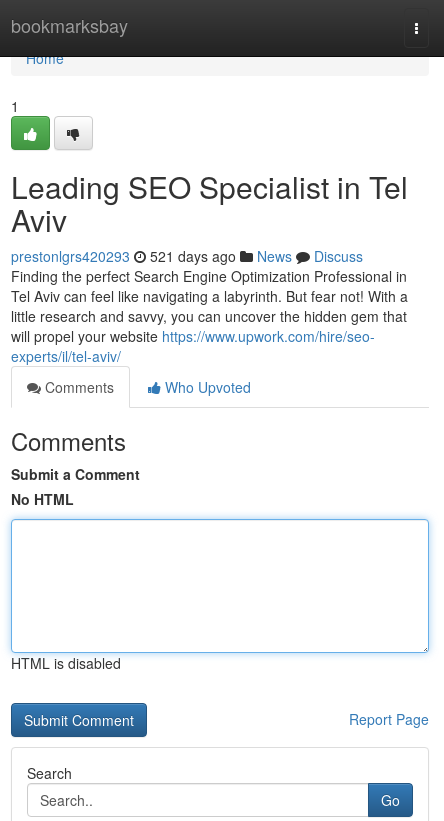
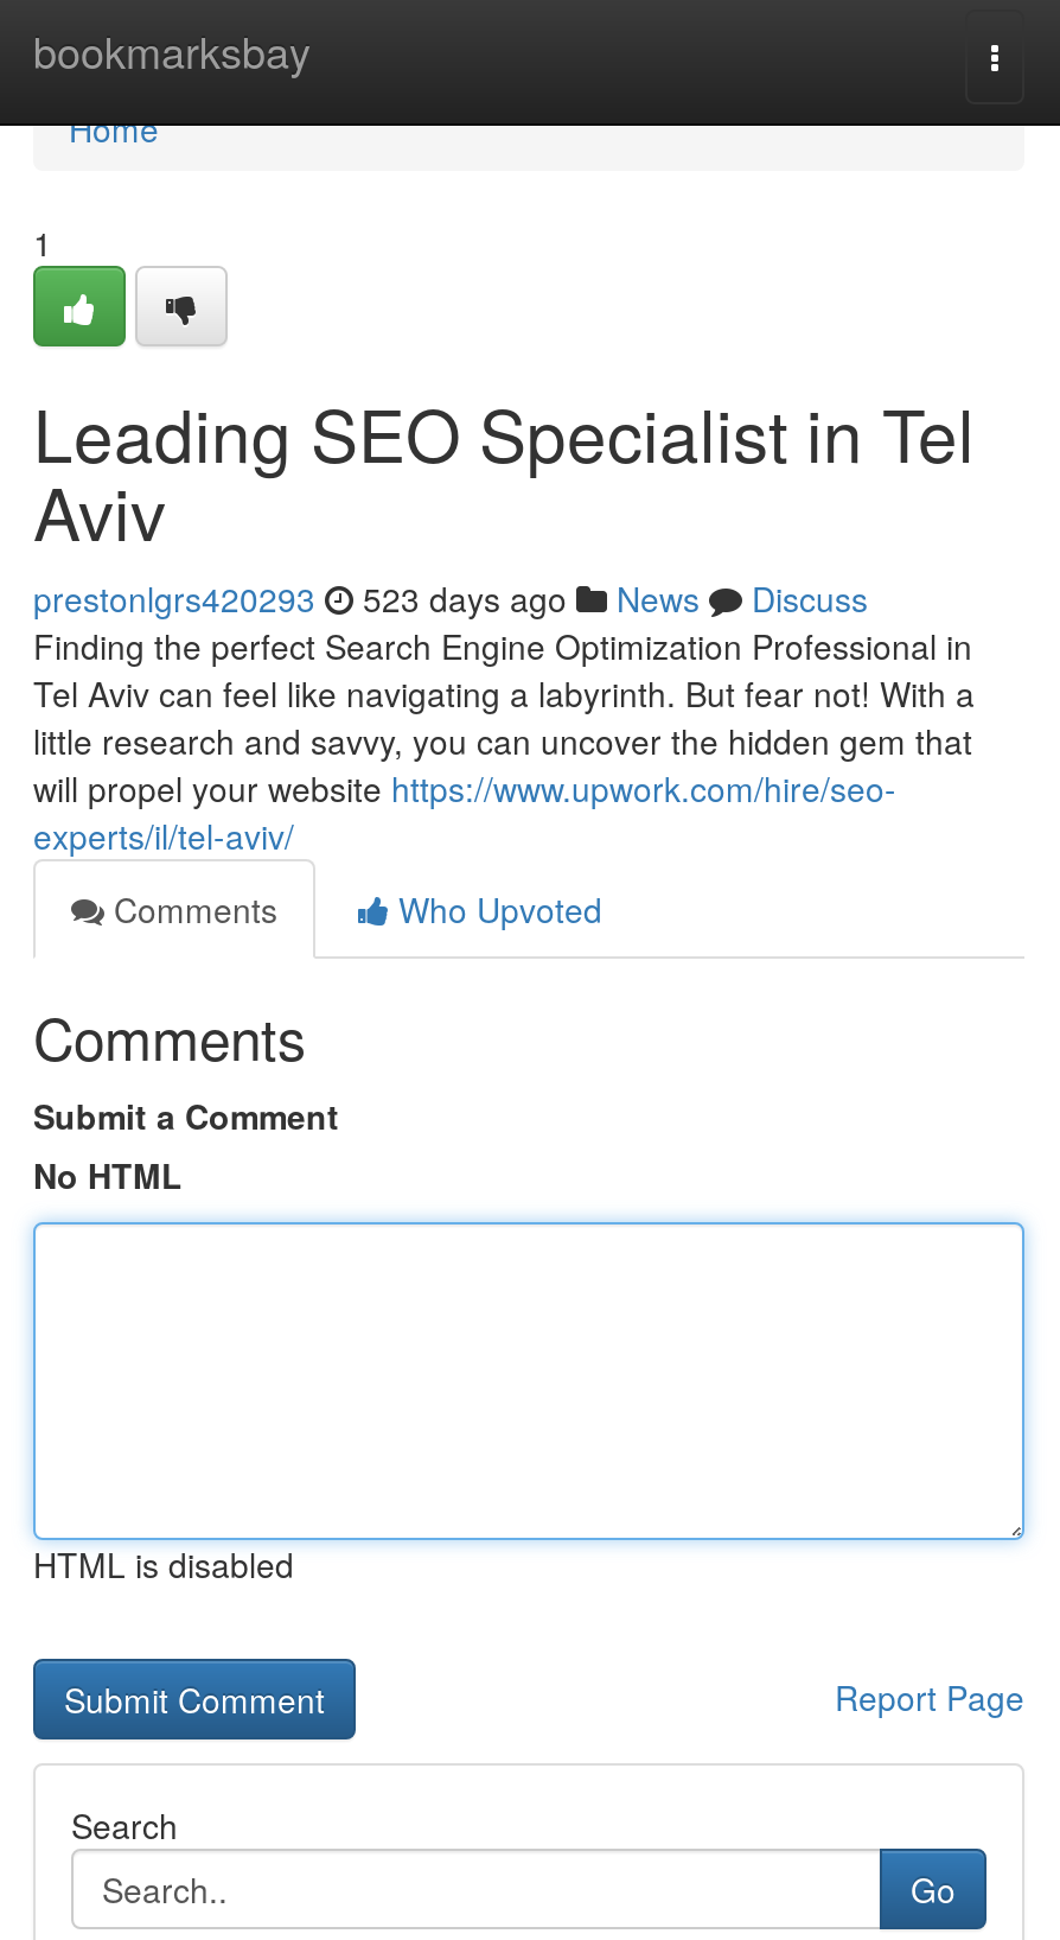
[11,246,363,266] prestonlgrs420293 521 days ago News Discuss -> [33,574,868,622] prestonlgrs420293 523 days ago News Discuss

